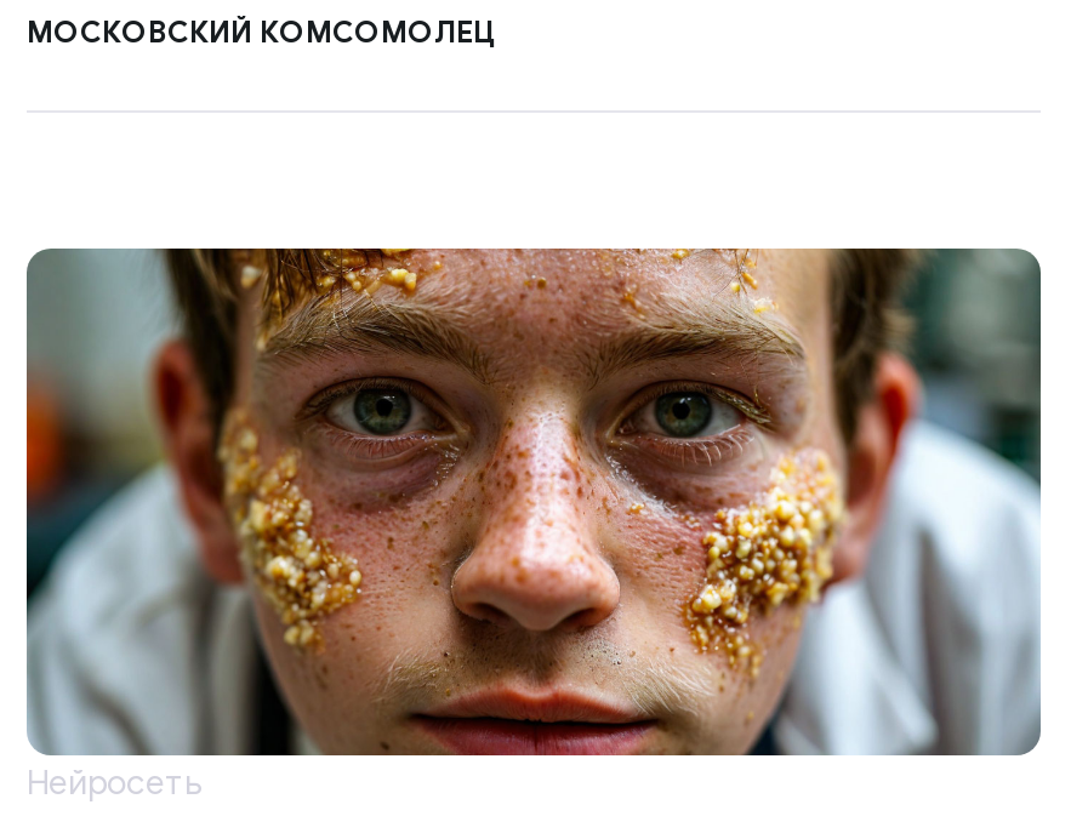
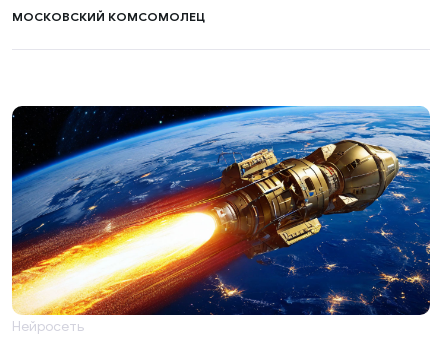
[24,246,1043,758] [image] -> [11,105,431,316] [image]

